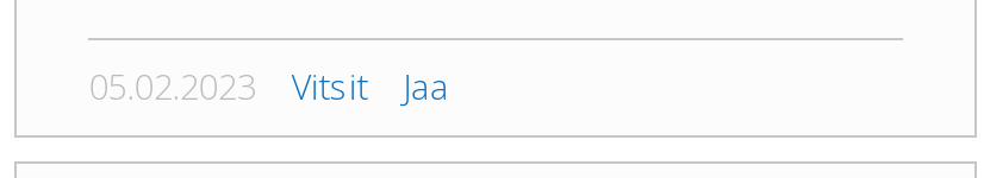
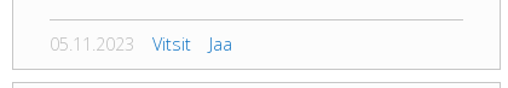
[89,63,449,108] 05.02.2023 Vitsit Jaa -> [50,32,233,55] 05.11.2023 Vitsit Jaa

